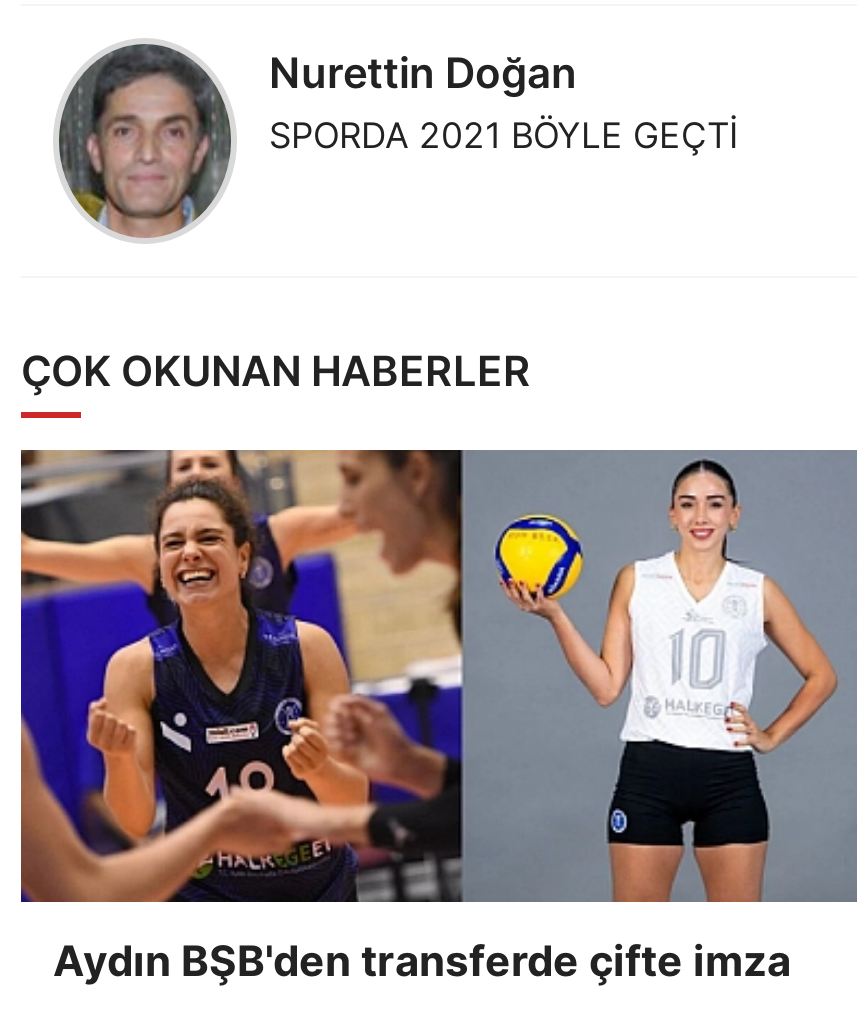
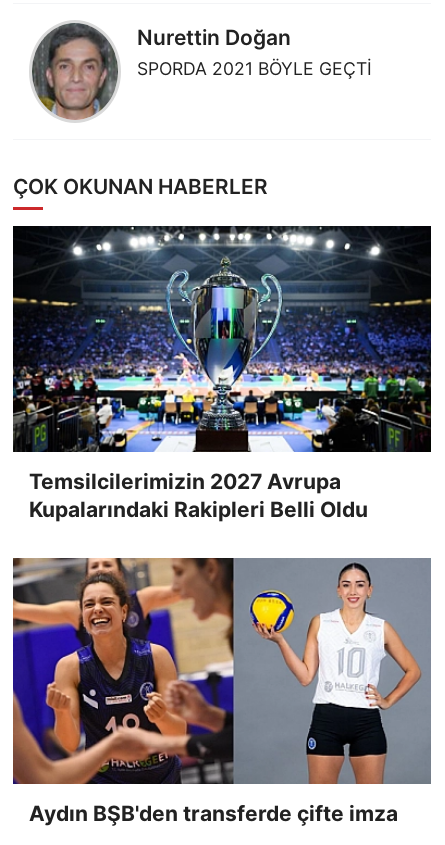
none -> [12,225,432,522] [image] | Temsilcilerimizin 2027 Avrupa | Kupalarındaki Rakipleri Belli Oldu

